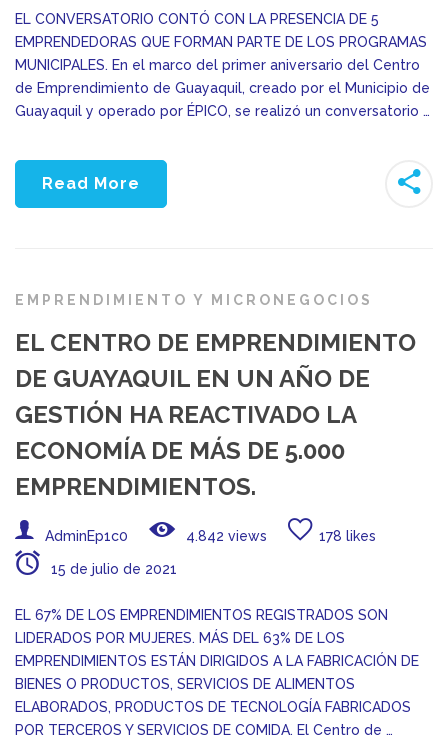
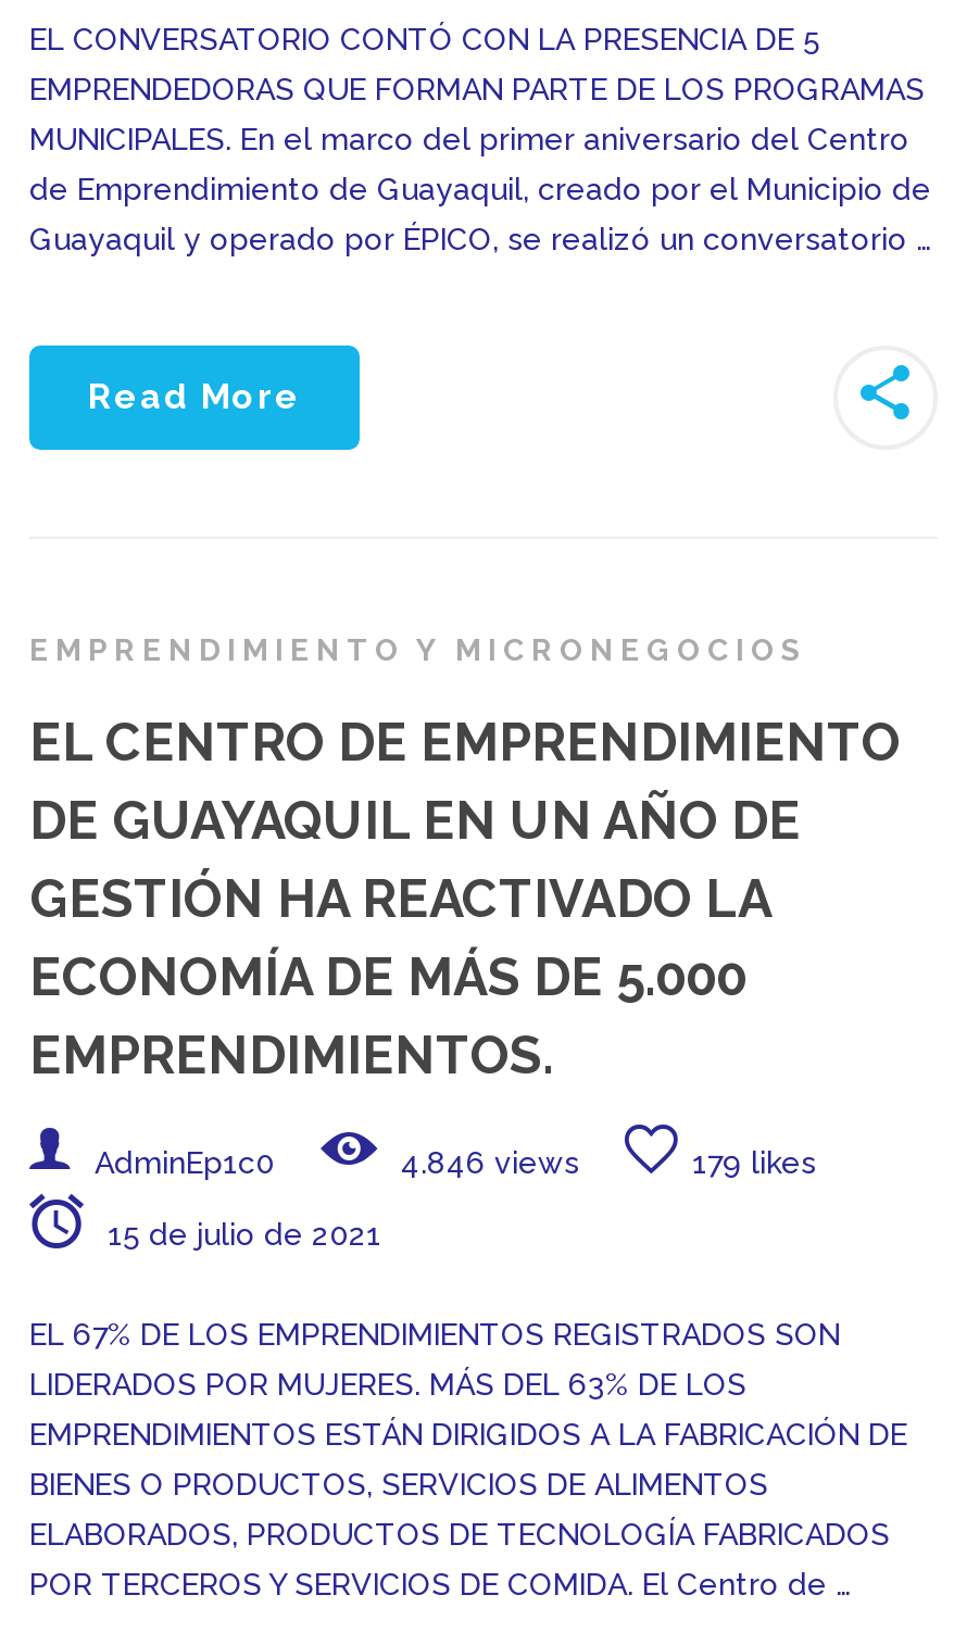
[182,528,267,544] 4.842 views -> [392,1146,579,1181] 4.846 views
[319,528,376,544] 178 likes -> [692,1146,816,1181] 179 likes

